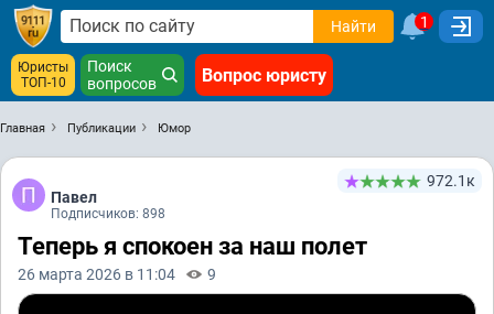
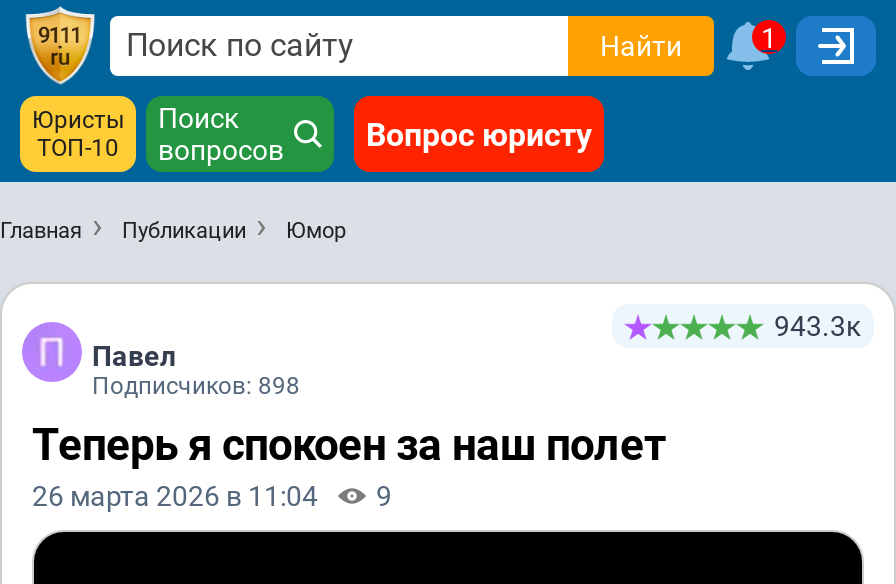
[427,172,475,190] 972.1к -> [774,310,862,342] 943.3к

